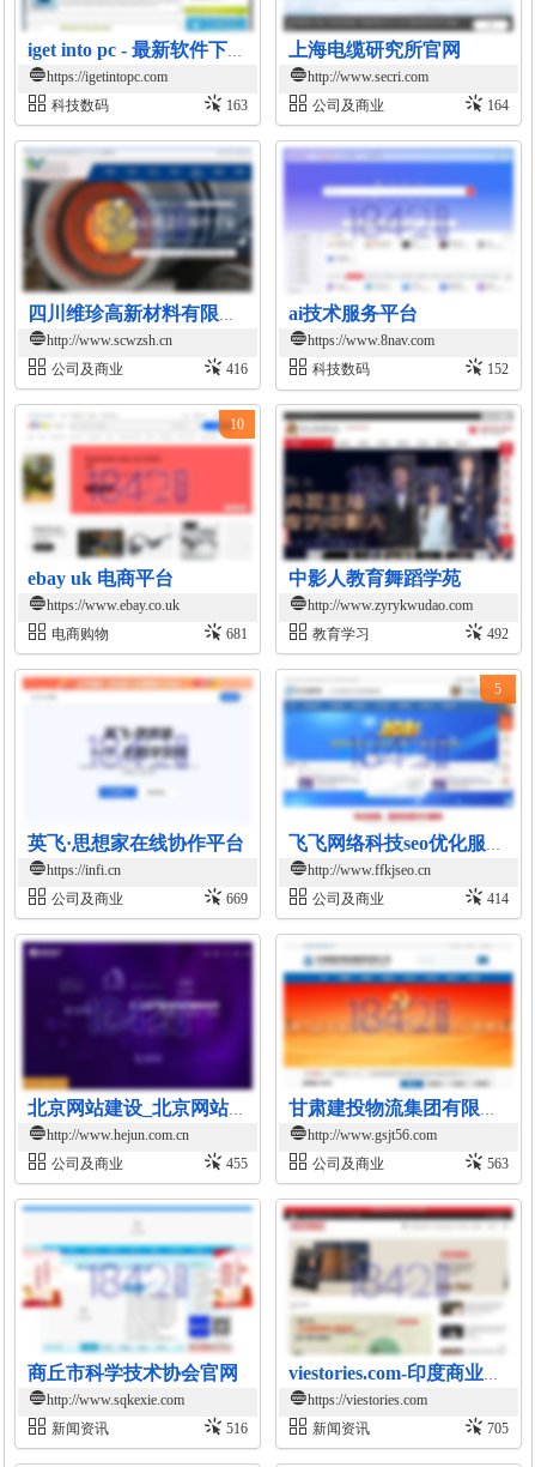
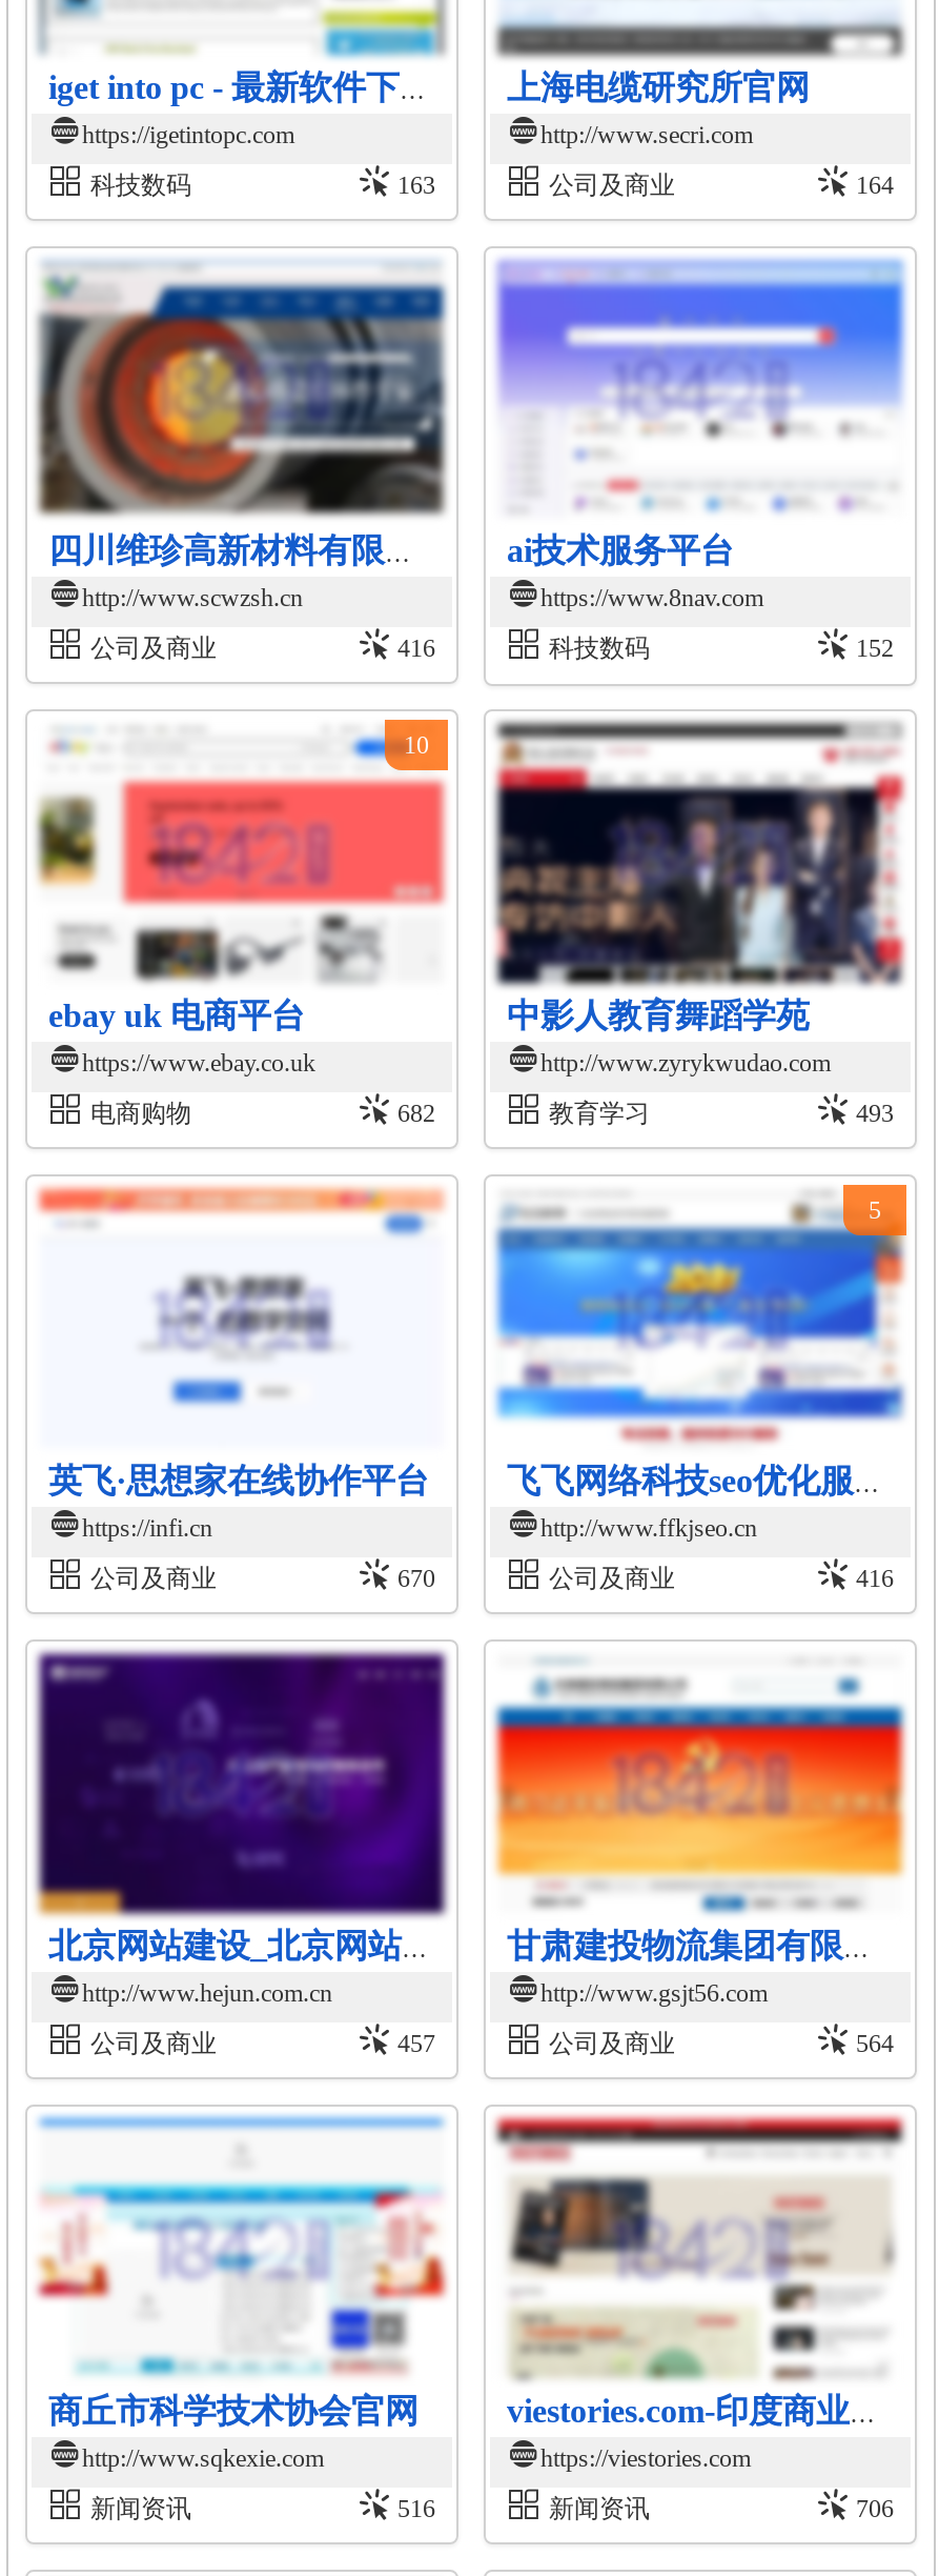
[223,626,248,643] 681 -> [391,1099,435,1129] 682
[484,626,509,643] 492 -> [850,1099,894,1129] 493
[223,891,248,908] 669 -> [391,1564,435,1594] 670
[484,891,509,908] 414 -> [850,1564,894,1594] 416
[223,1156,248,1172] 455 -> [391,2029,435,2058] 457
[484,1156,509,1172] 563 -> [850,2029,894,2058] 564
[484,1420,509,1437] 705 -> [850,2494,894,2523] 706

